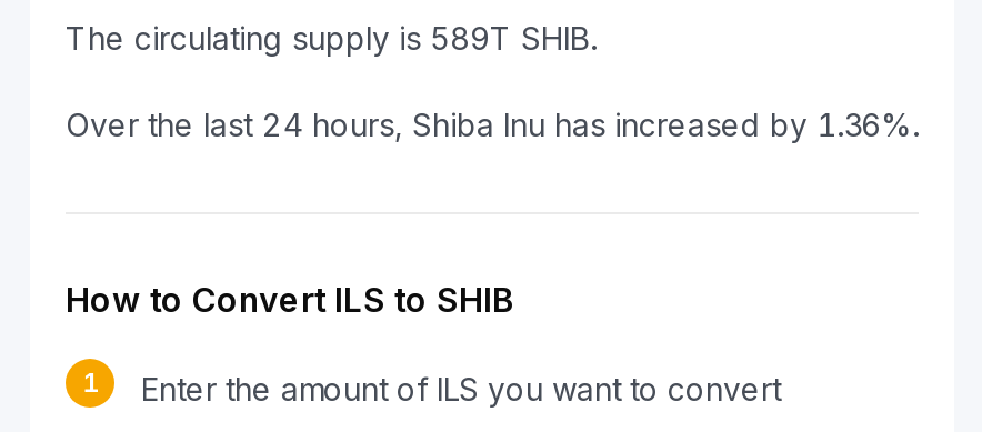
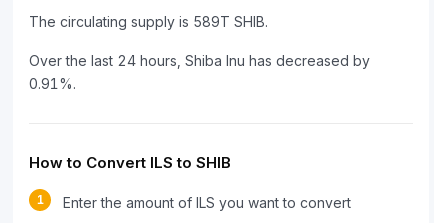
[66,106,919,143] Over the last 24 hours, Shiba Inu has increased by 1.36%. -> [29,52,370,92] Over the last 24 hours, Shiba Inu has decreased by | 0.91%.

